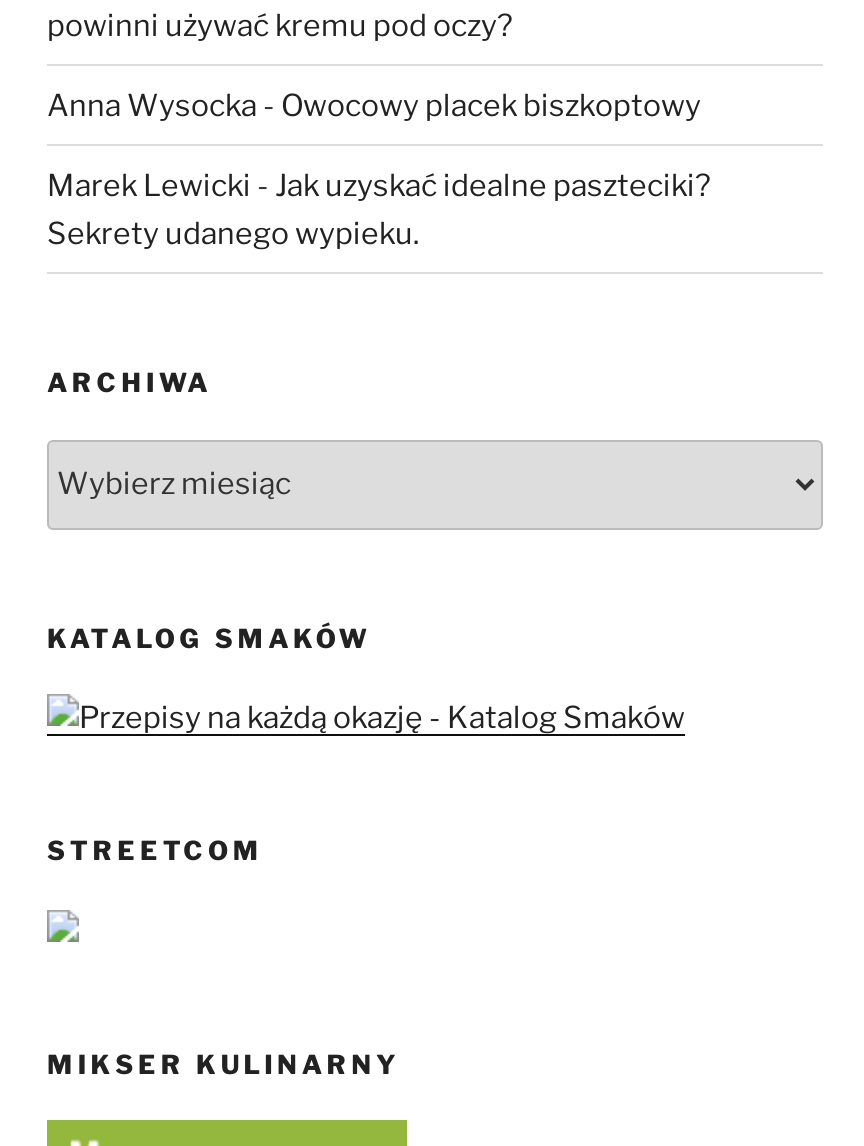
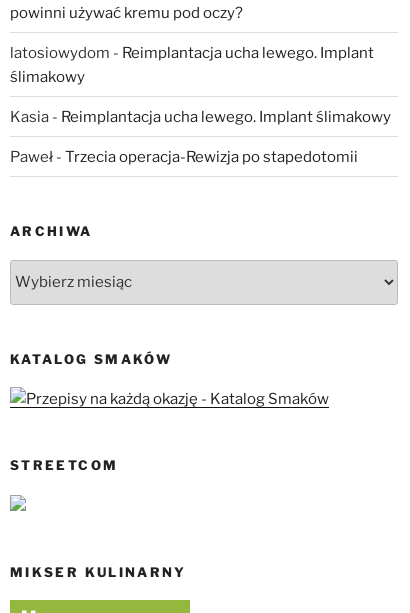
[47,87,711,251] Anna Wysocka - Owocowy placek biszkoptowy | Marek Lewicki - Jak uzyskać idealne paszteciki? | Sekrety udanego wypieku. -> [10,43,391,165] latosiowydom - Reimplantacja ucha lewego. Implant | ślimakowy | Kasia - Reimplantacja ucha lewego. Implant ślimakowy | Paweł - Trzecia operacja-Rewizja po stapedotomii

